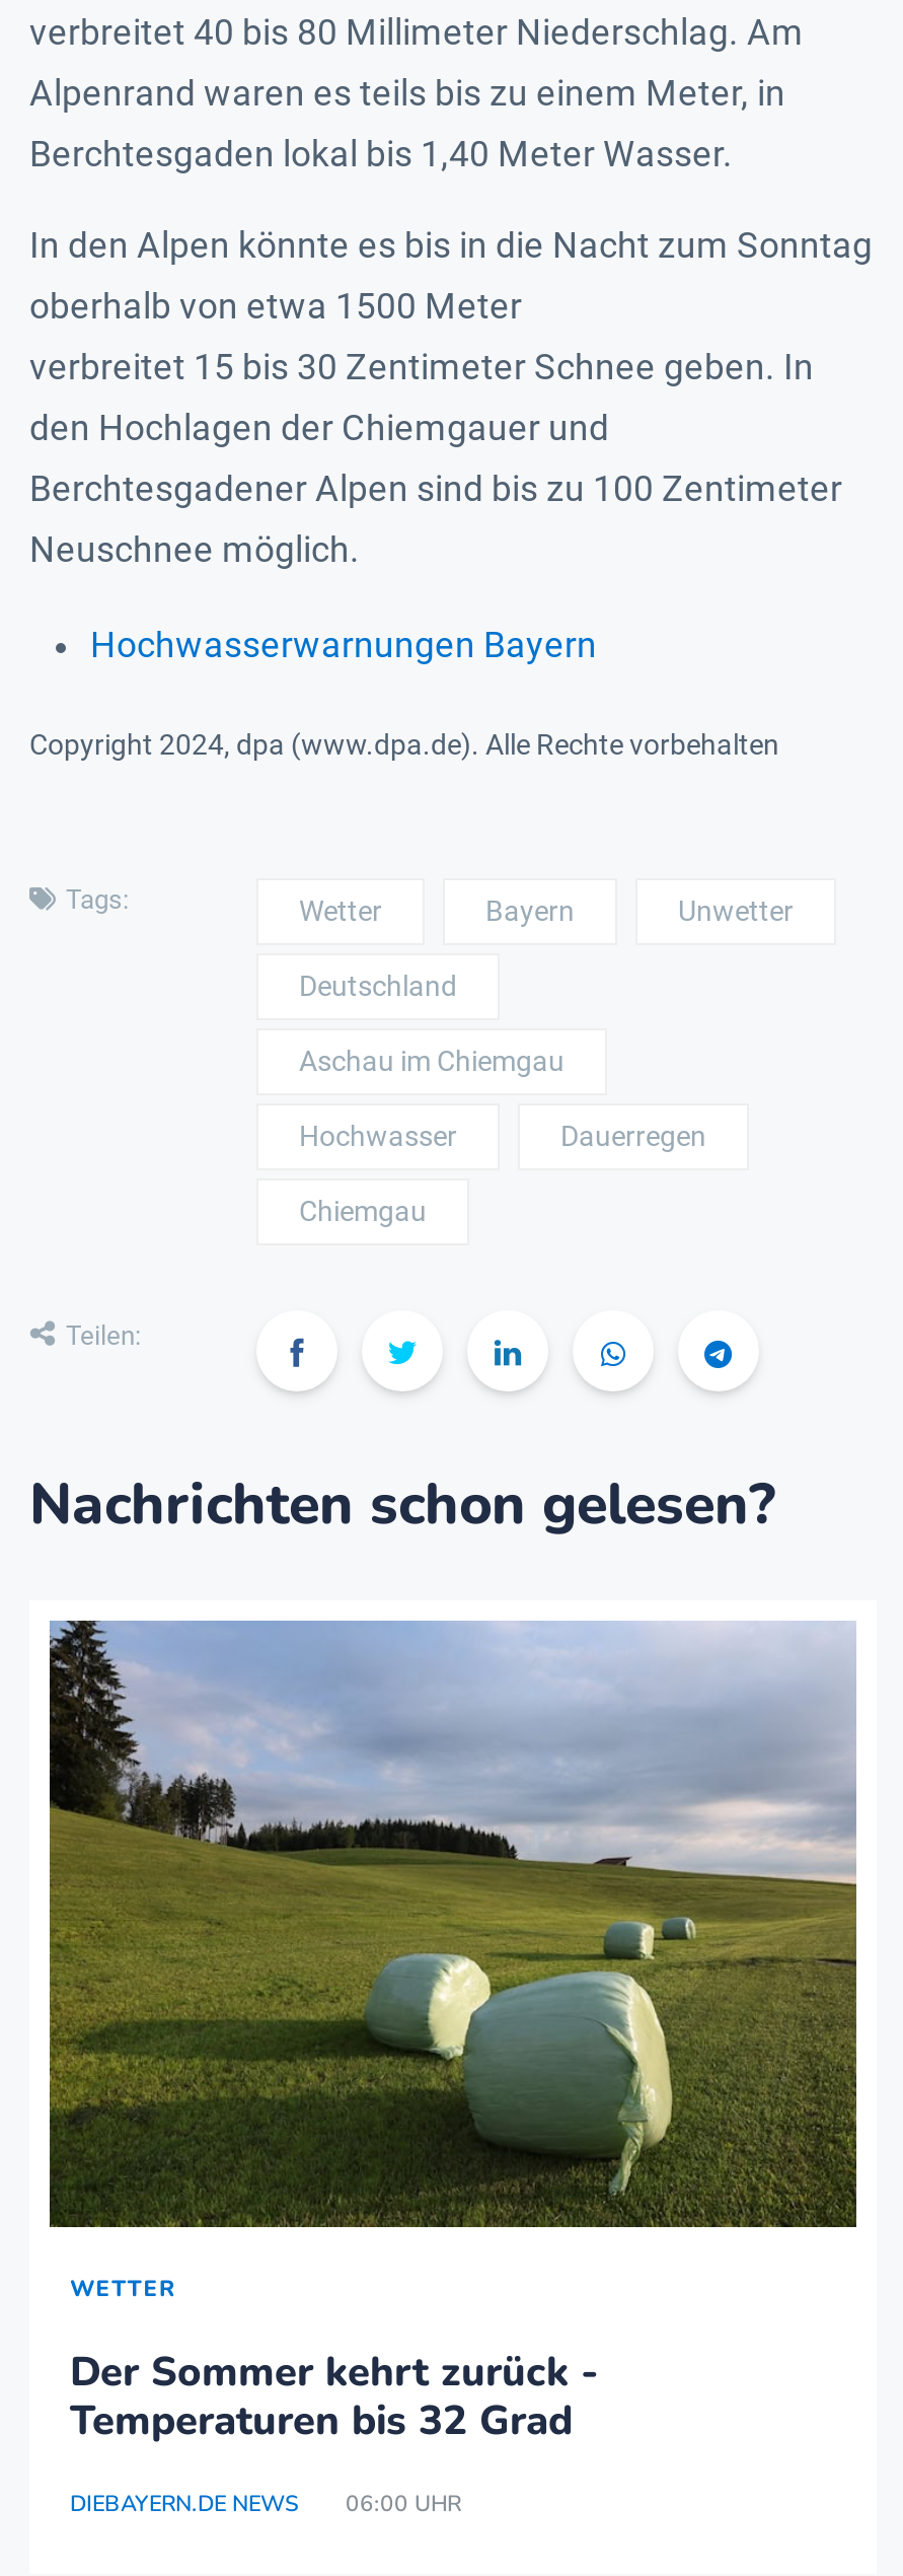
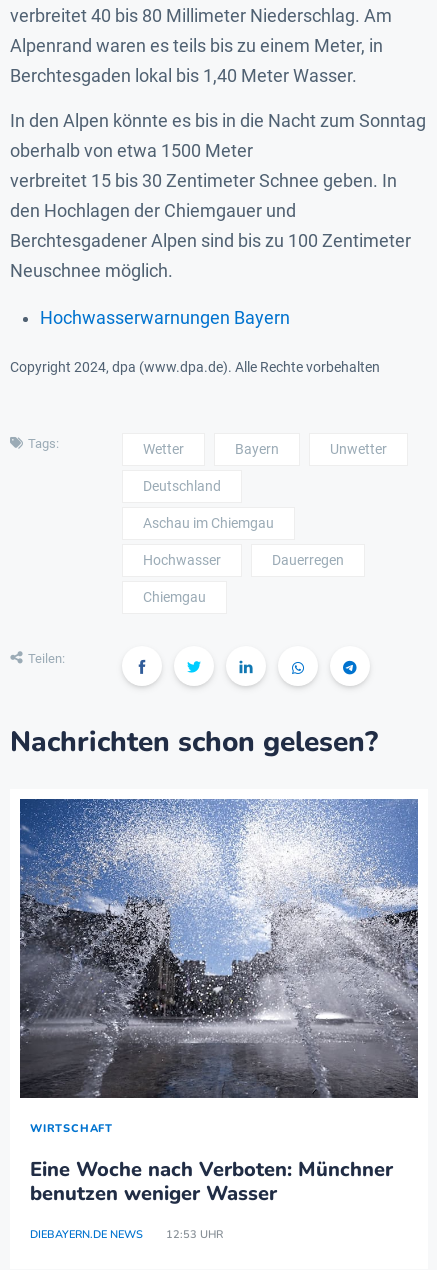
[48,1621,858,2303] [image] | WETTER -> [19,798,419,1136] [image] | WIRTSCHAFT
[70,2344,599,2447] Der Sommer kehrt zurück - | Temperaturen bis 32 Grad -> [30,1156,393,1207] Eine Woche nach Verboten: Münchner | benutzen weniger Wasser
[70,2488,461,2518] DIEBAYERN.DE NEWS 06:00 UHR -> [30,1227,223,1242] DIEBAYERN.DE NEWS 12:53 UHR

